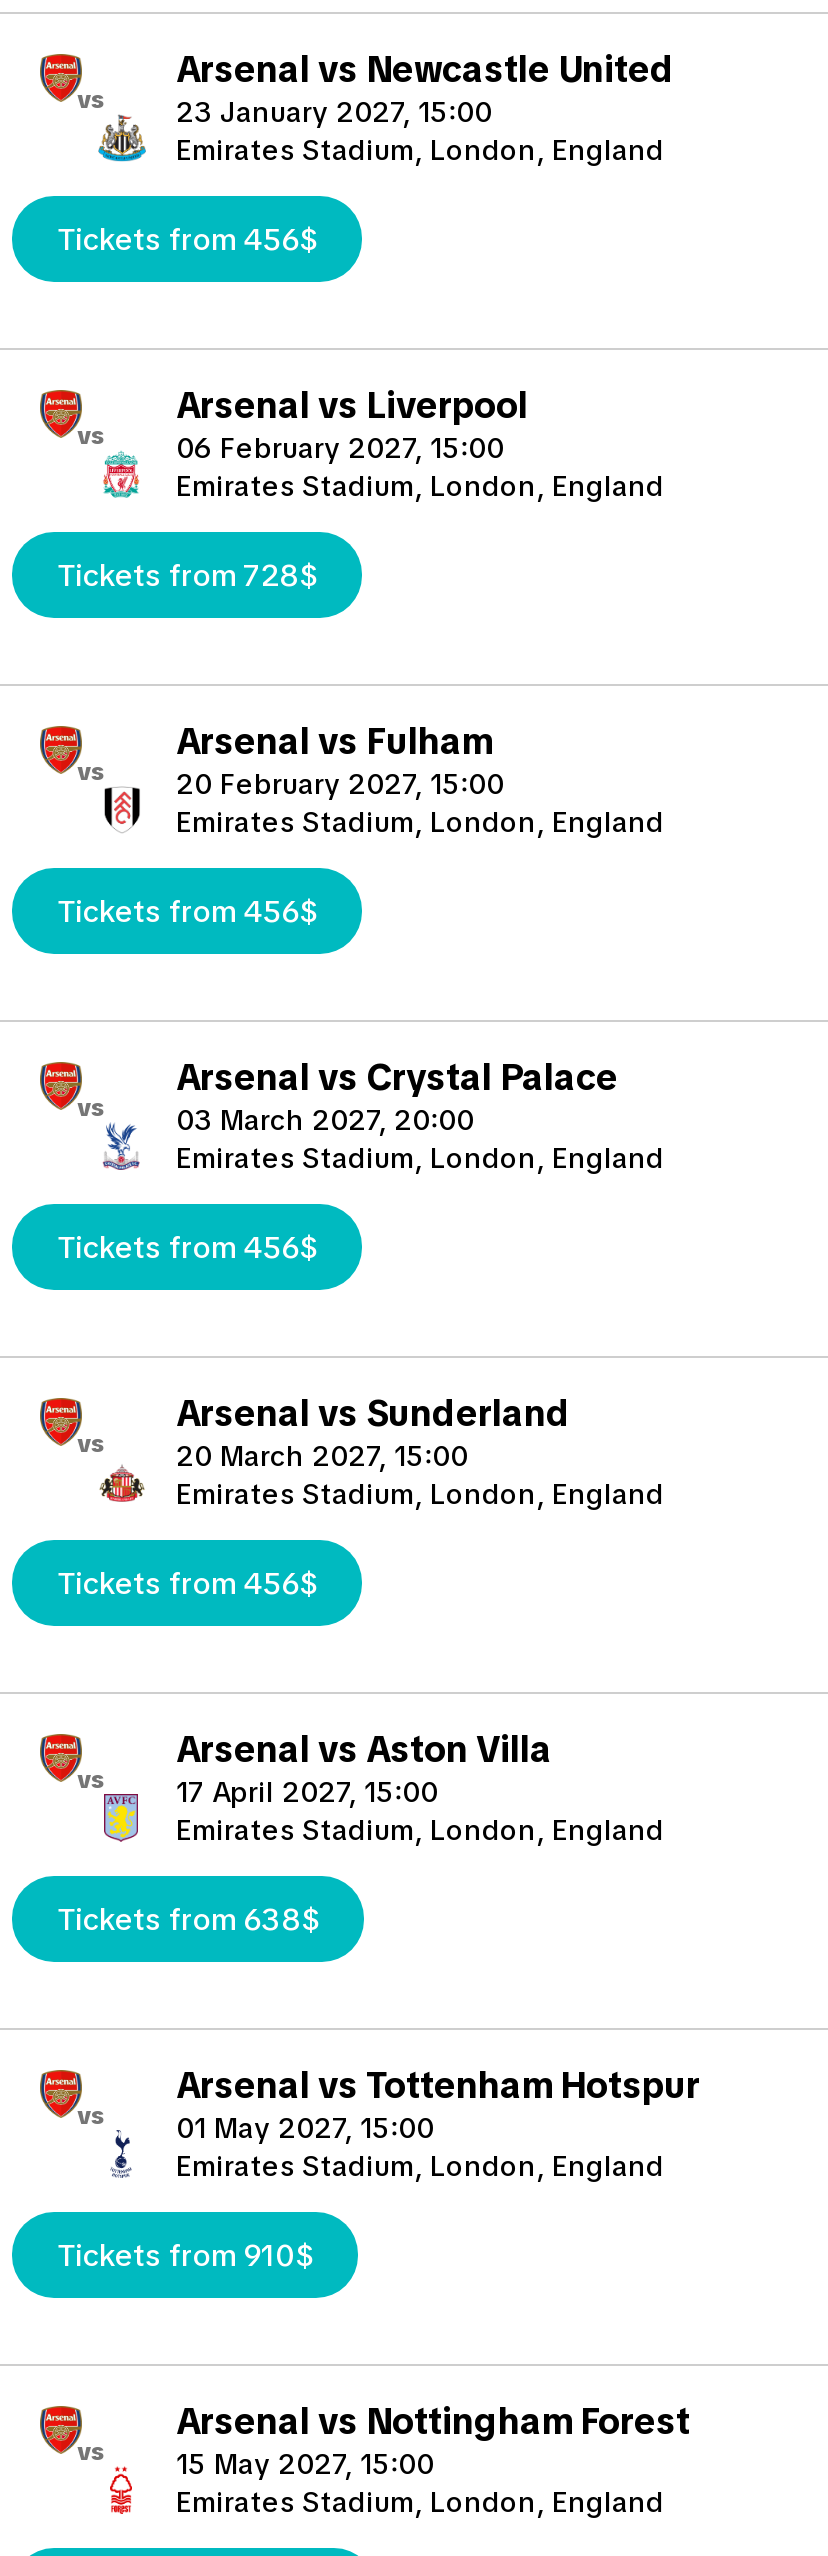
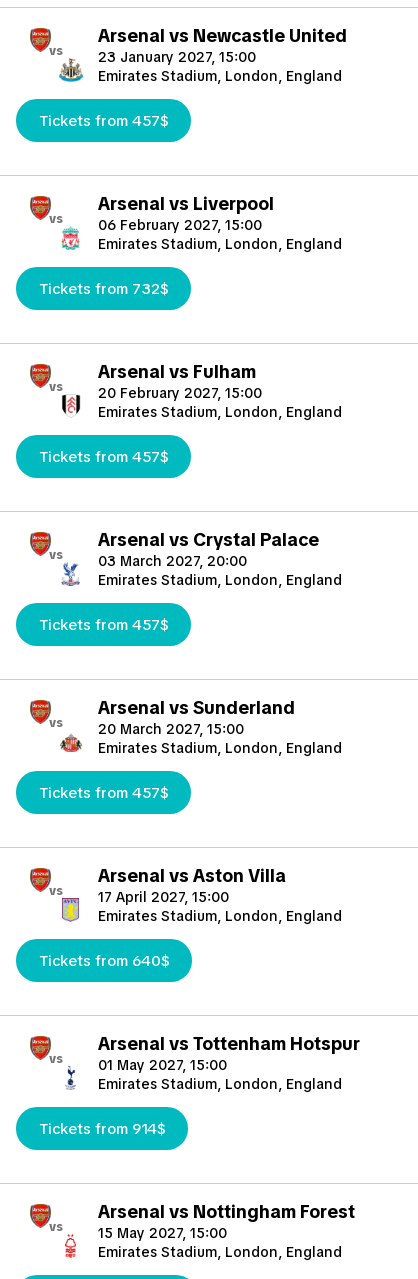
[57,219,317,259] Tickets from 456$ -> [38,110,168,130] Tickets from 457$
[57,555,317,595] Tickets from 728$ -> [38,278,168,298] Tickets from 732$
[57,891,317,931] Tickets from 456$ -> [38,446,168,466] Tickets from 457$
[57,1227,317,1267] Tickets from 456$ -> [38,614,168,634] Tickets from 457$
[57,1563,317,1603] Tickets from 456$ -> [38,782,168,802] Tickets from 457$
[57,1899,319,1939] Tickets from 638$ -> [38,950,169,970] Tickets from 640$
[57,2235,313,2275] Tickets from 910$ -> [38,1118,165,1138] Tickets from 914$

